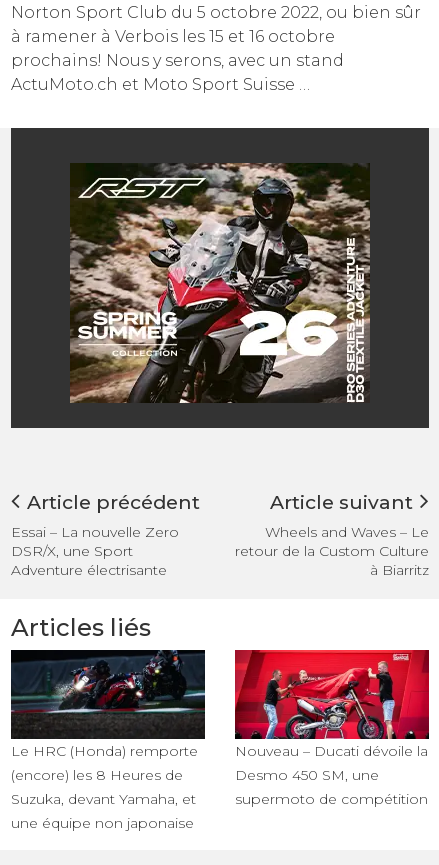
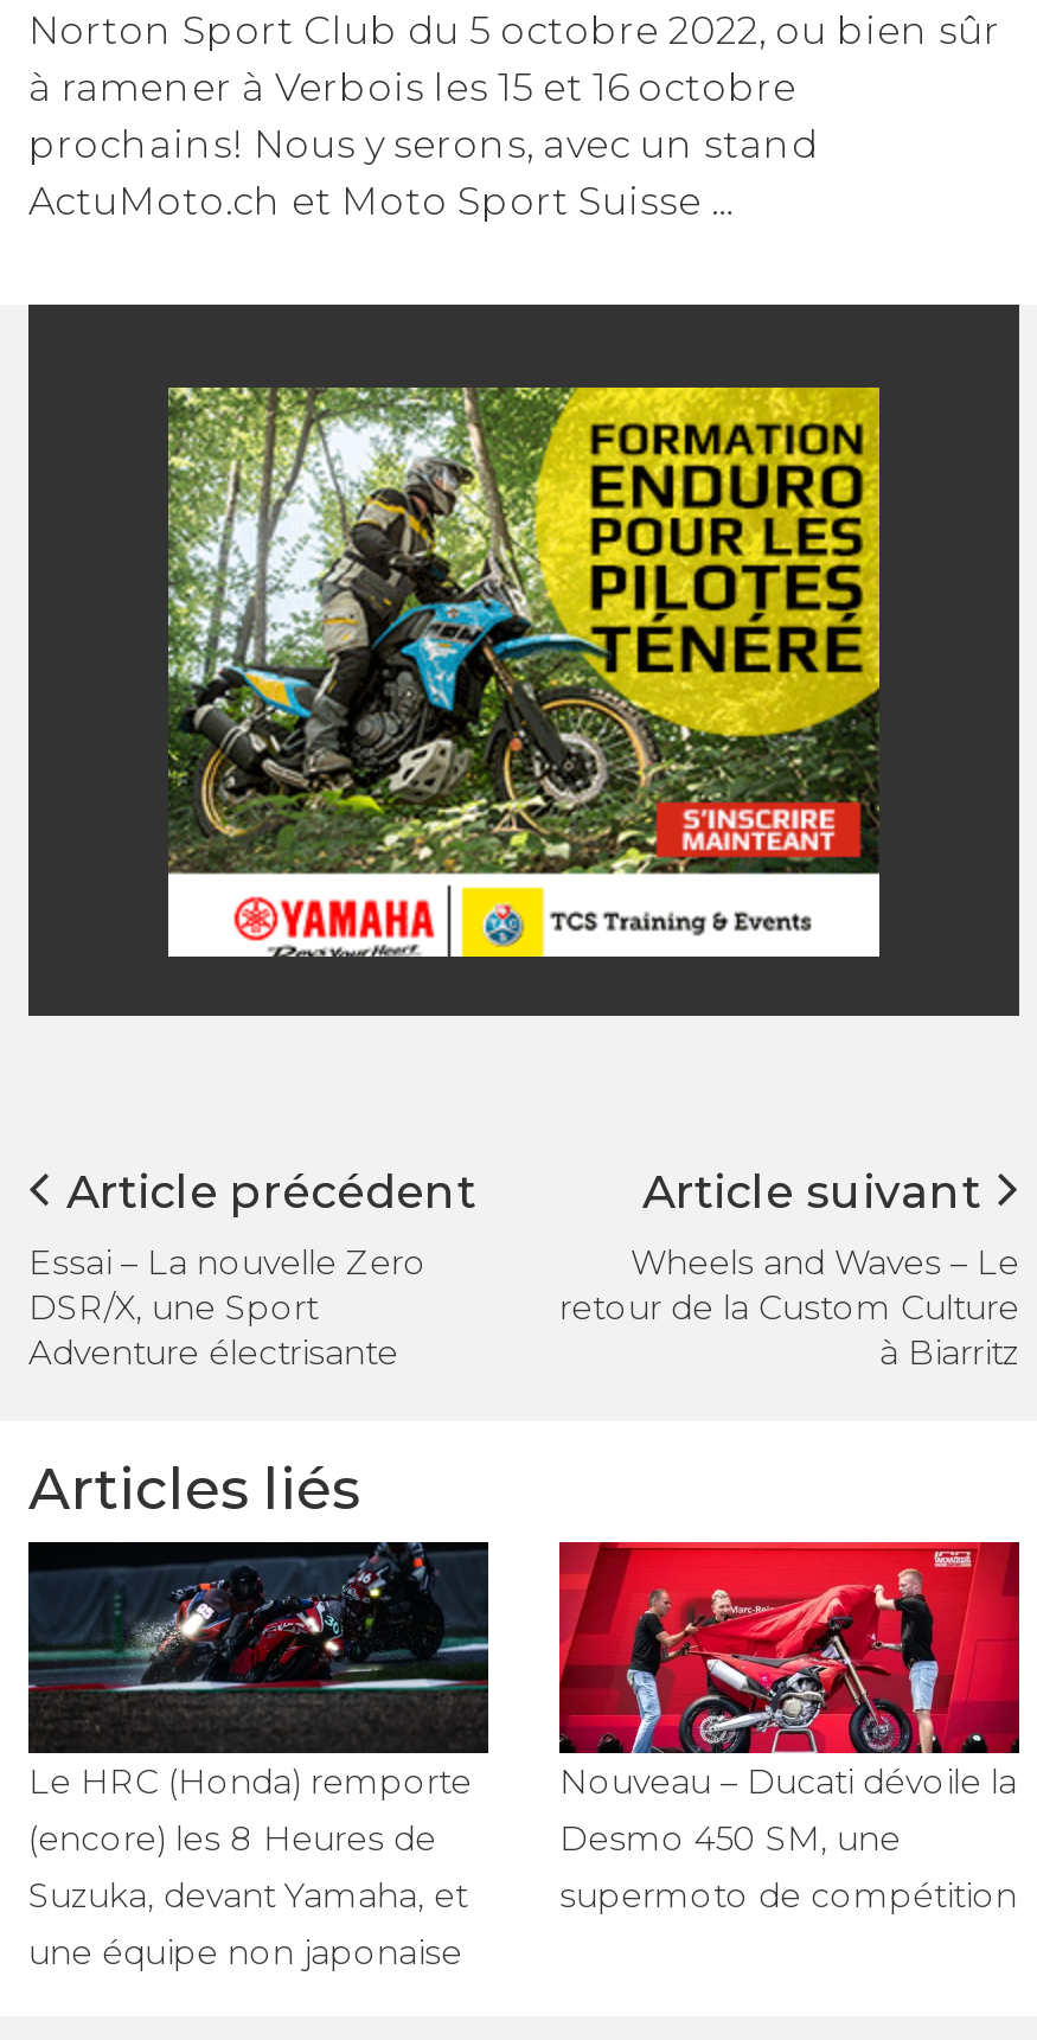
[70,162,371,404] [image] -> [166,384,882,960] [image]

